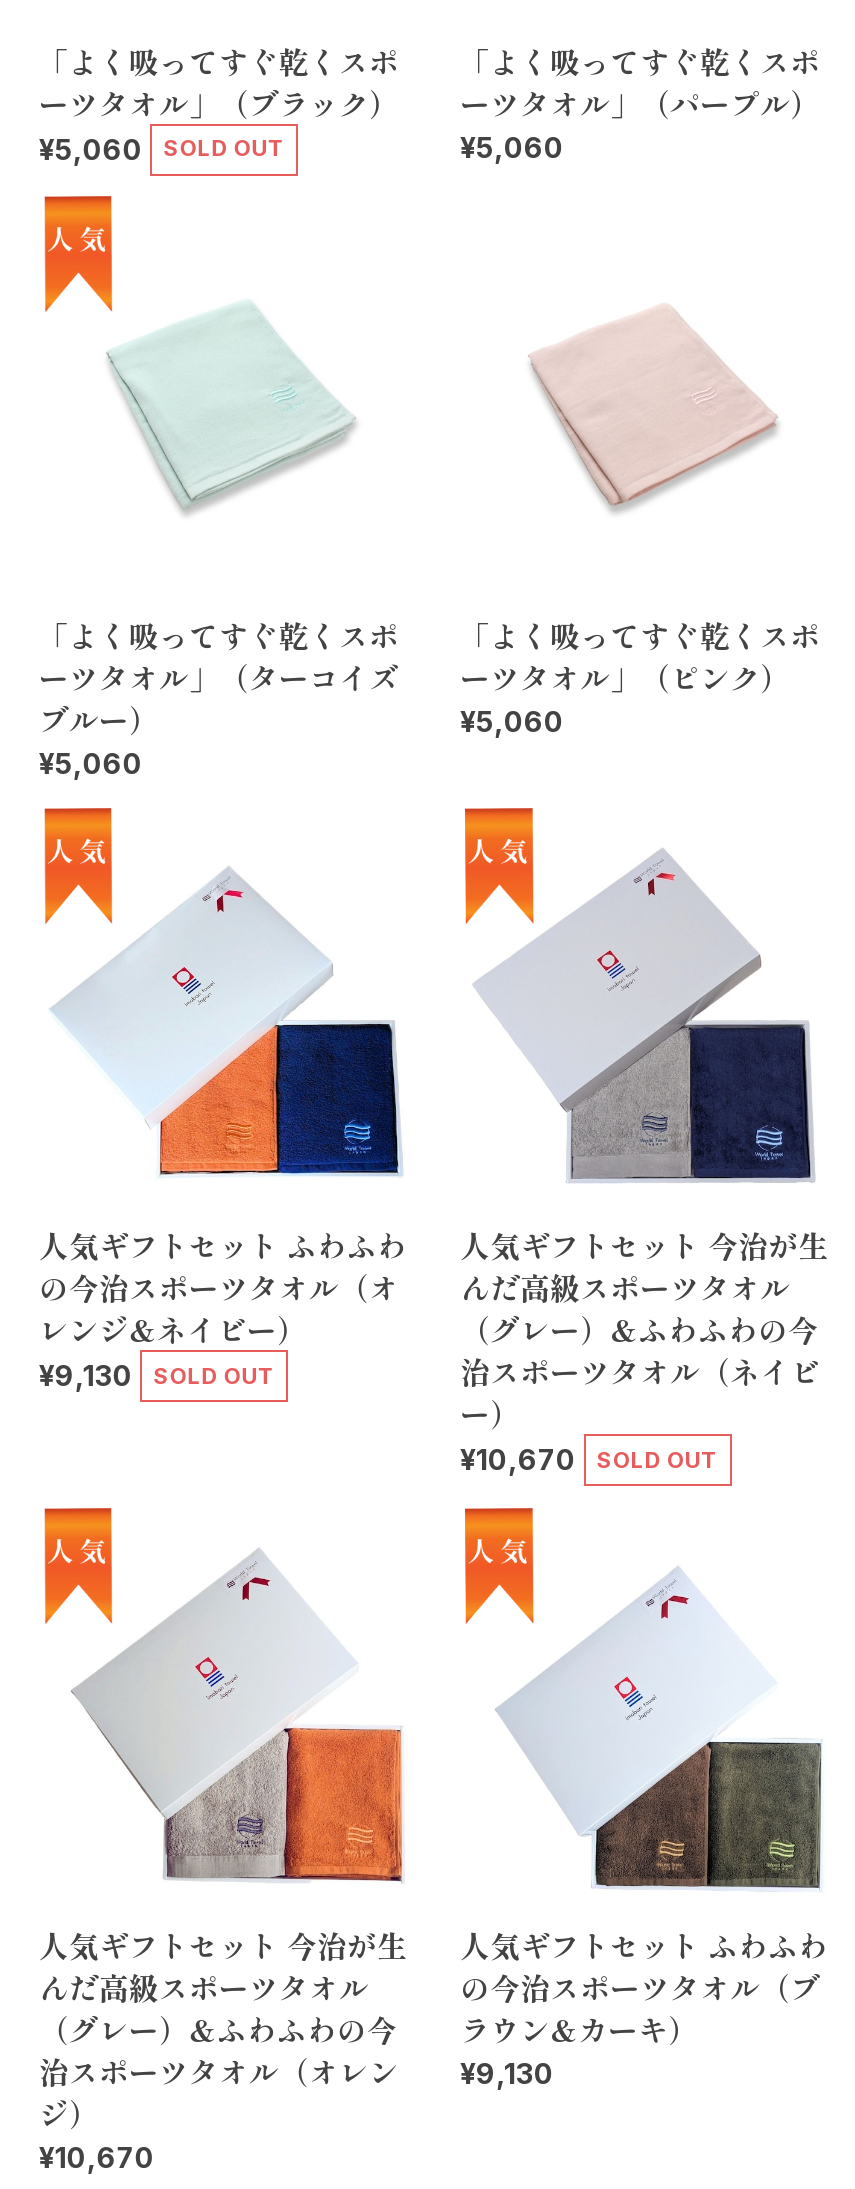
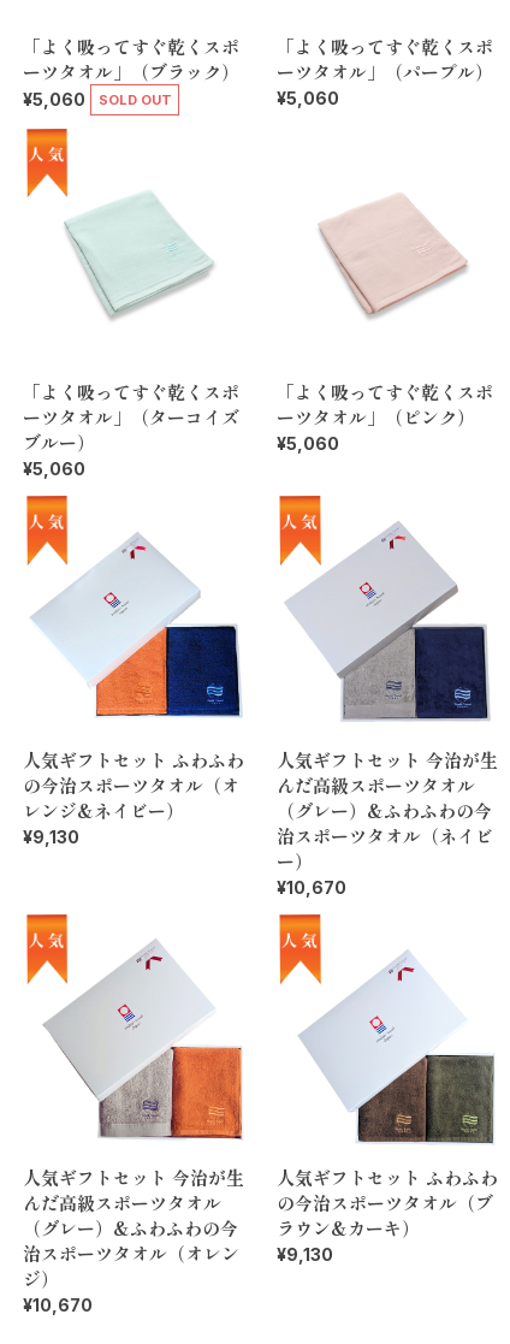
[154,1362,276,1390] SOLD OUT -> none
[597,1446,719,1474] SOLD OUT -> none

